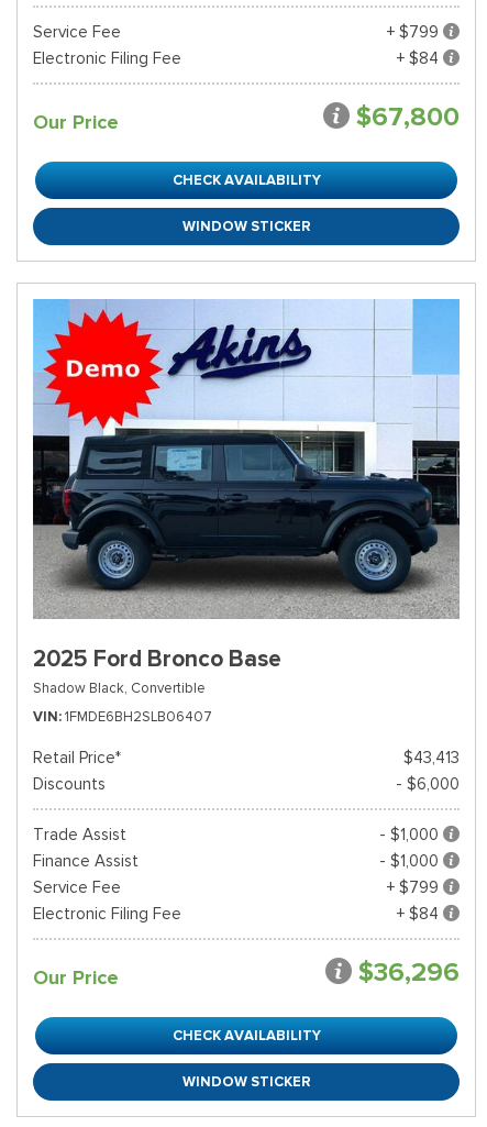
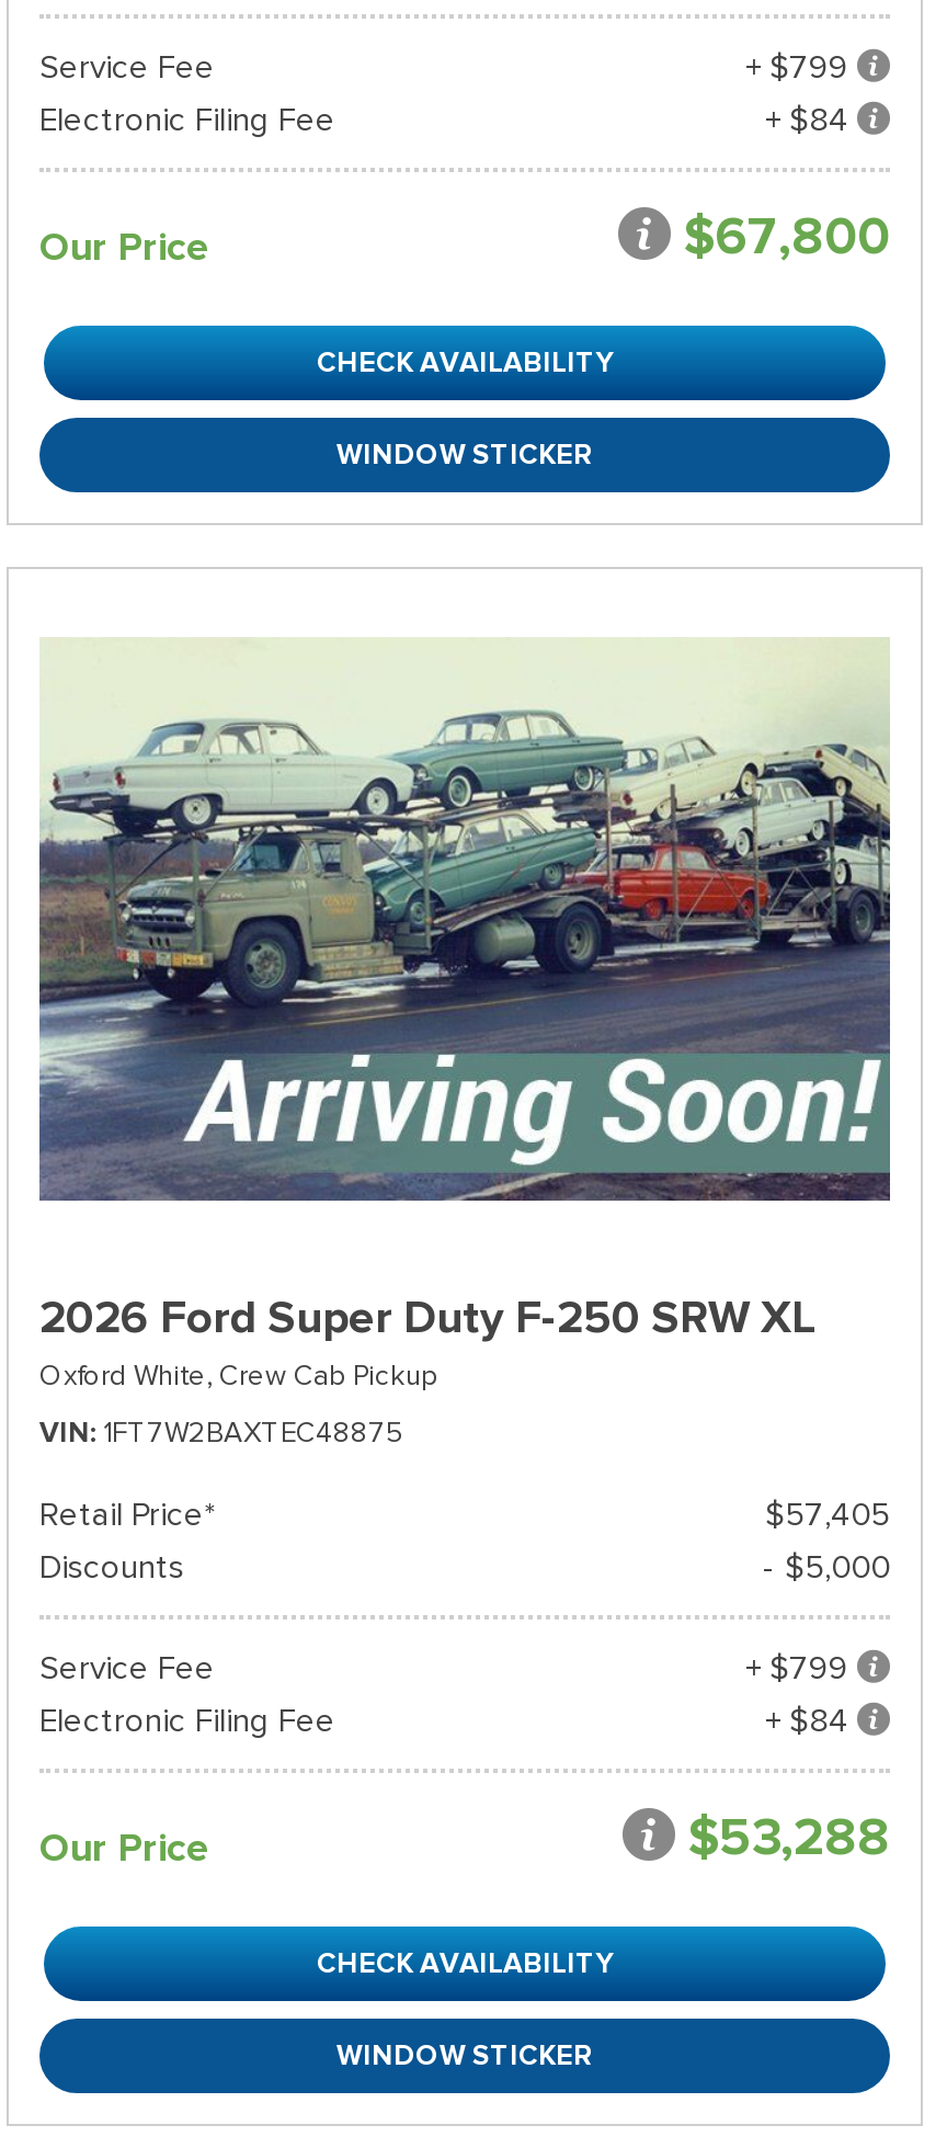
[32,298,461,697] [image] | 2025 Ford Bronco Base | Shadow Black, Convertible -> [37,600,892,1394] [image] | 2026 Ford Super Duty F-250 SRW XL | Oxford White, Crew Cab Pickup
[33,707,212,726] VIN 1FMDE6BH2SLB06407 -> [39,1413,403,1451] VIN 1FT7W2BAXTEC48875
[403,748,460,767] $43,413 -> [765,1494,890,1534] $57,405
[33,774,460,871] - $6,000 | Trade Assist | - $1,000 | Finance Assist | - $1,000 -> [763,1547,890,1587] - $5,000
[358,955,460,988] $36,296 -> [688,1804,890,1869] $53,288

